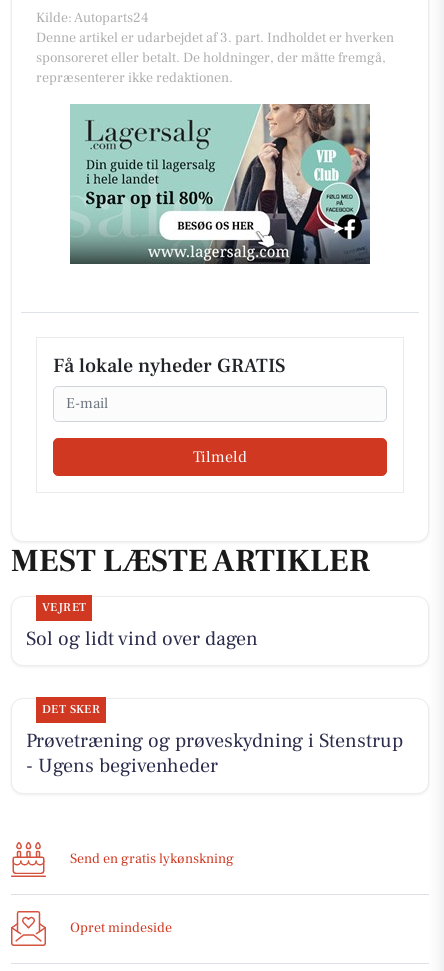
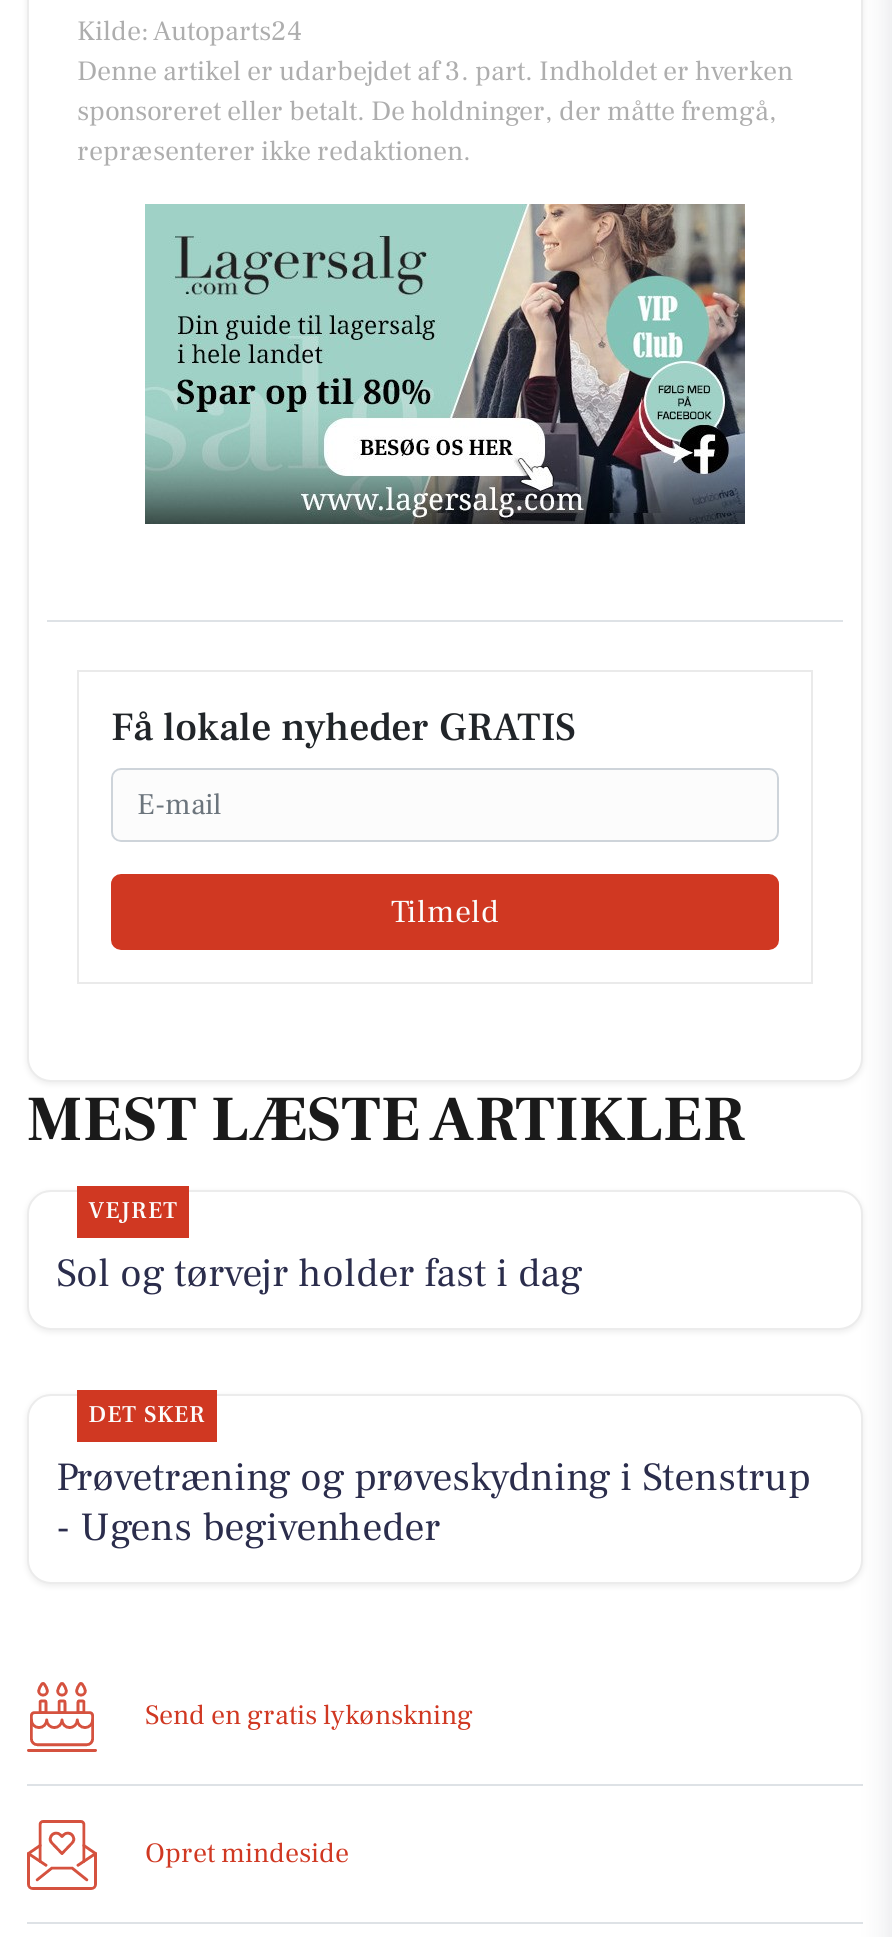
[26,626,258,652] Sol og lidt vind over dagen -> [56,1248,582,1300] Sol og tørvejr holder fast i dag

